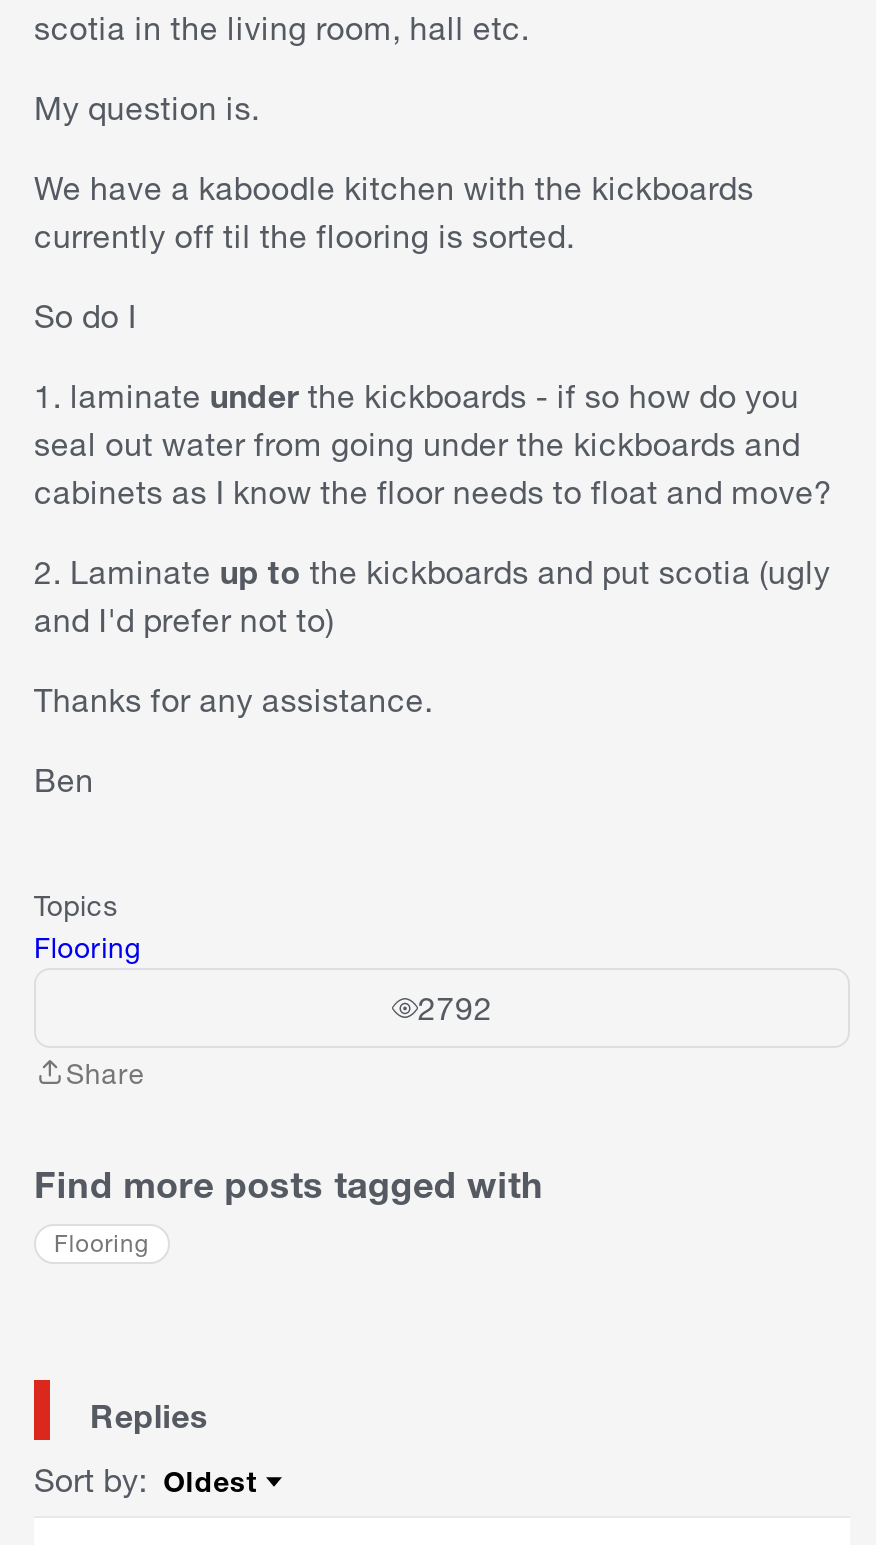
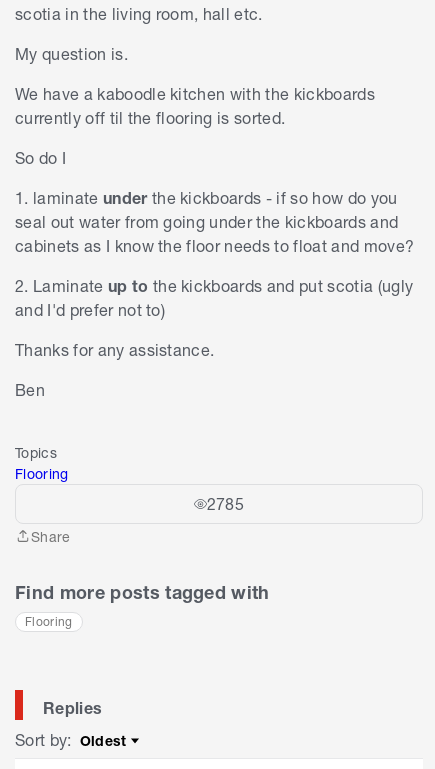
[418,989,492,1027] 2792 -> [207,494,244,513] 2785

